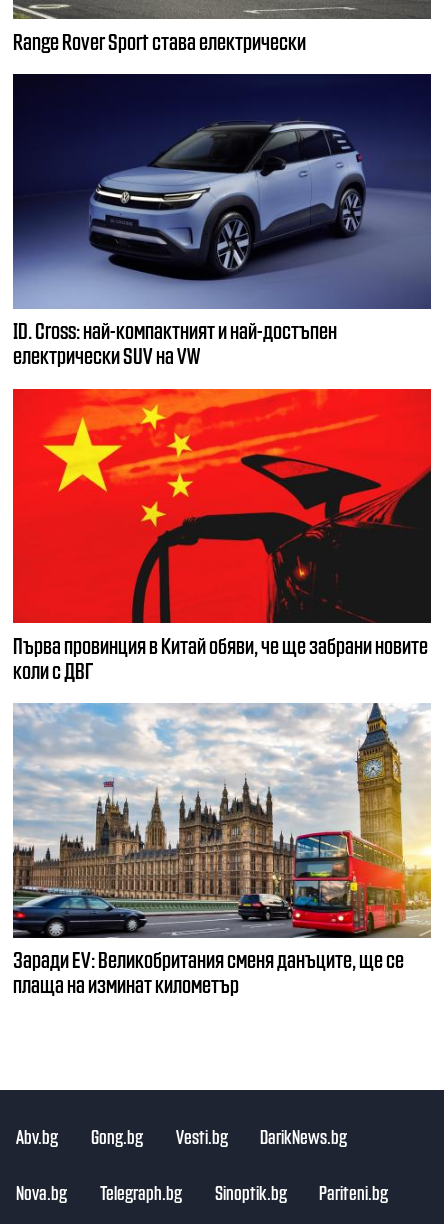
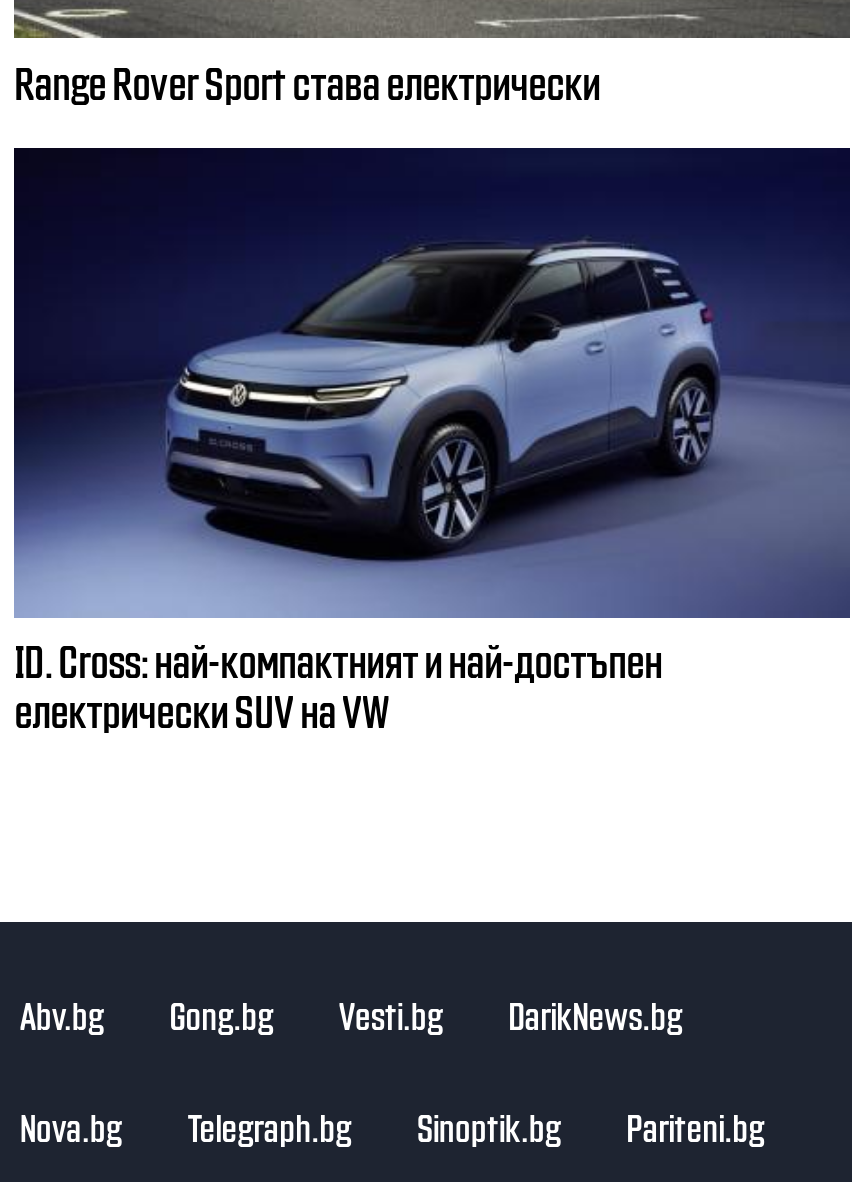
[12,388,432,682] [image] | Първа провинция в Китай обяви, че ще забрани новите | коли с ДВГ -> none
[12,703,432,996] [image] | Заради EV: Великобритания сменя данъците, ще се | плаща на изминат километър -> none

